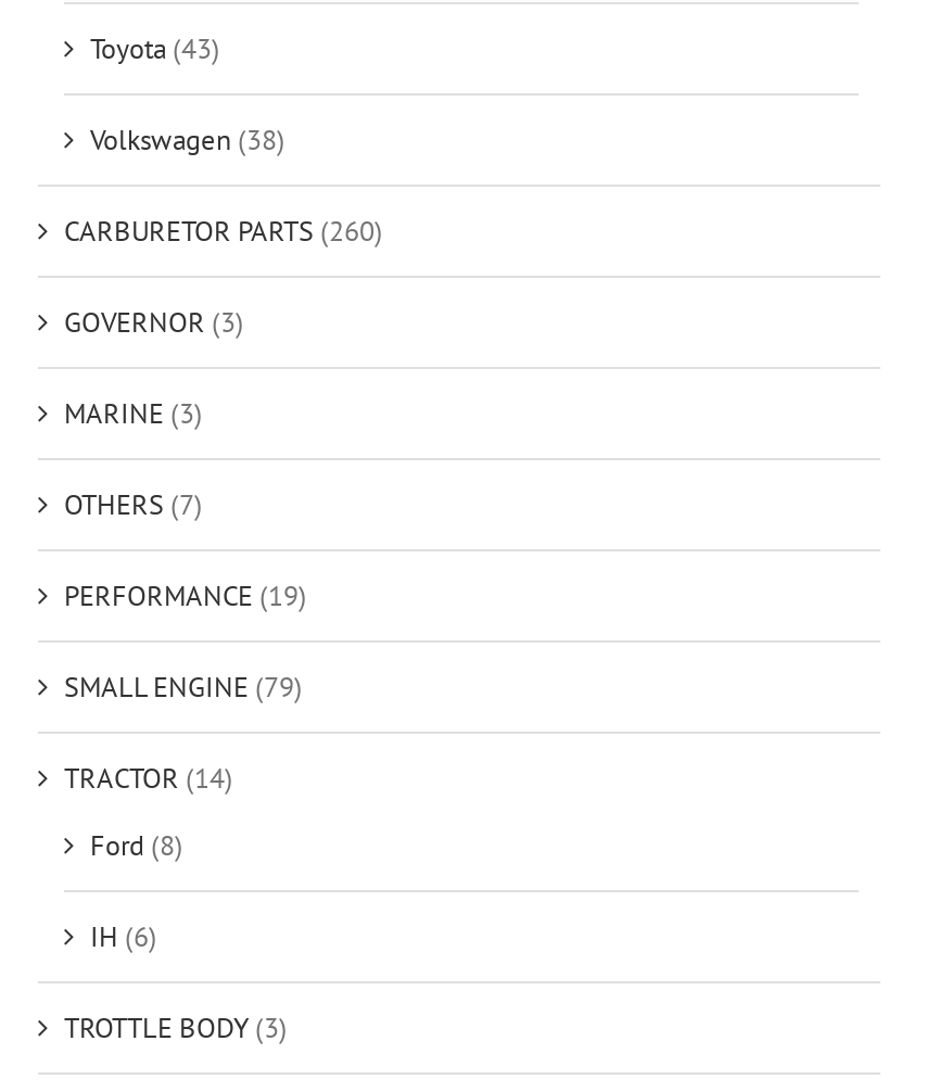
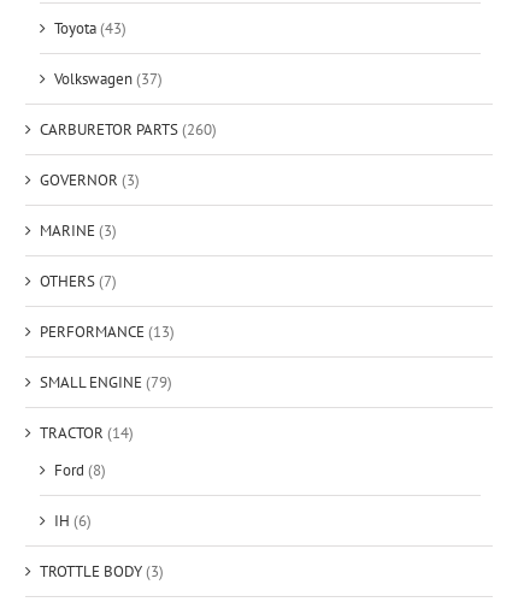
[90,122,285,159] Volkswagen (38) -> [54,68,163,89] Volkswagen (37)
[64,578,307,615] PERFORMANCE (19) -> [40,321,175,342] PERFORMANCE (13)

